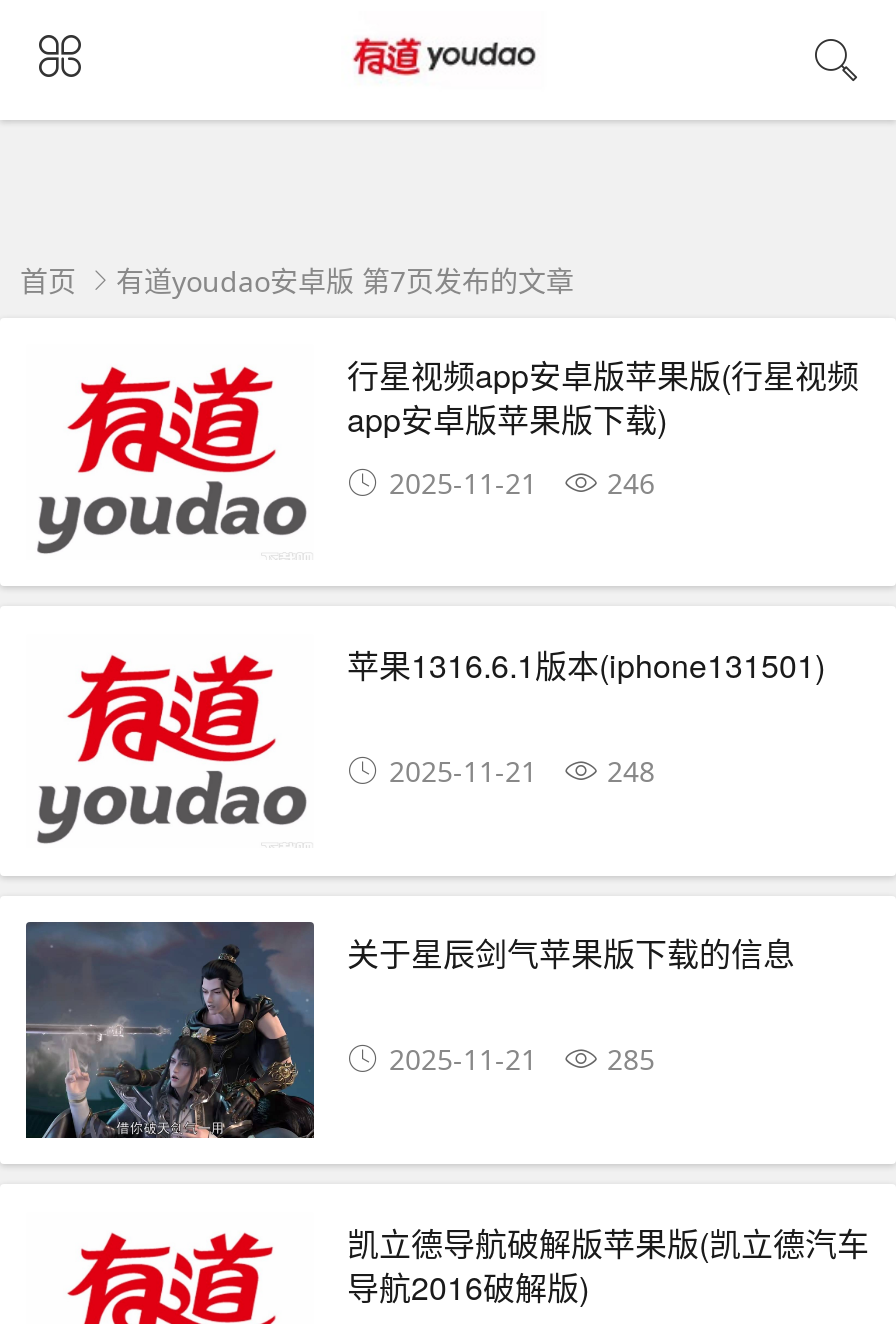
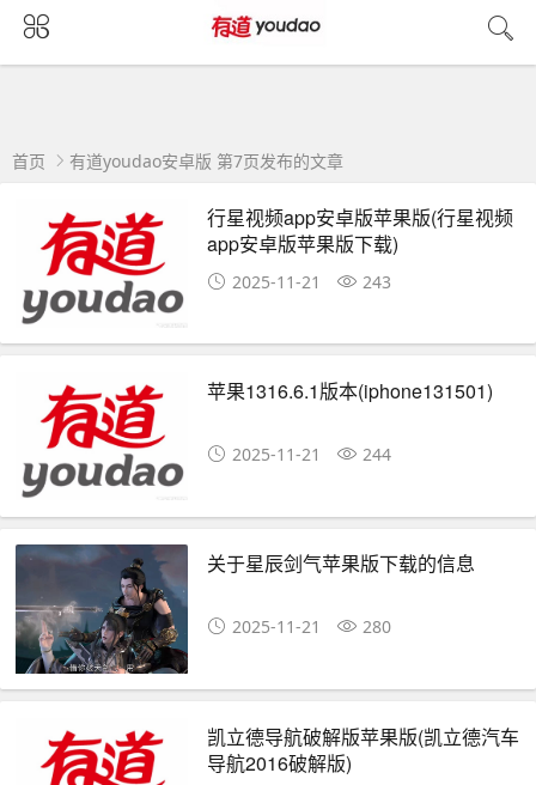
[389,463,655,501] 2025-11-21 246 -> [233,270,392,293] 2025-11-21 243
[389,752,655,790] 2025-11-21 248 -> [233,443,392,466] 2025-11-21 244
[389,1041,655,1079] 2025-11-21 285 -> [233,616,392,638] 2025-11-21 280

